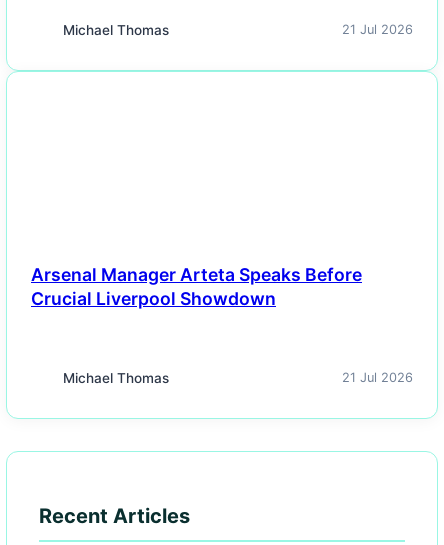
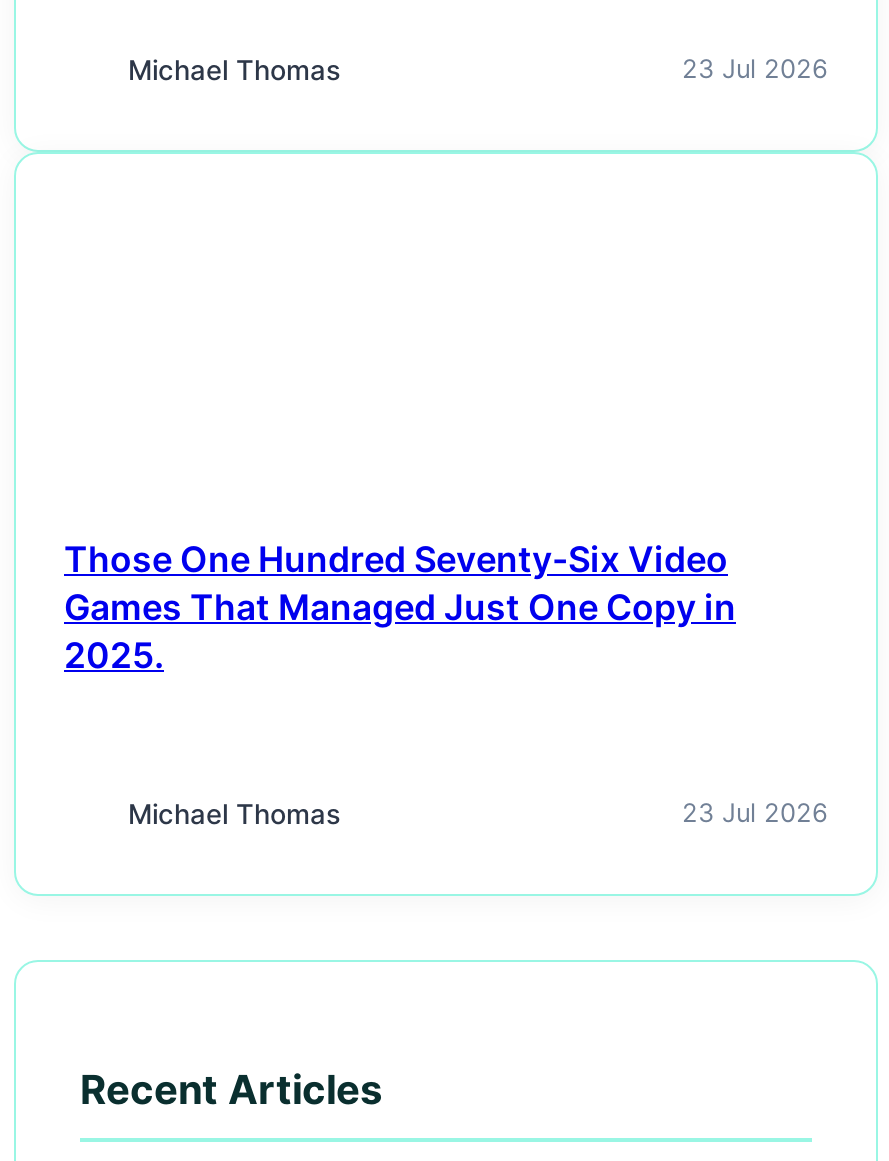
[342,22,413,37] 21 Jul 2026 -> [682,55,828,85] 23 Jul 2026
[31,264,362,309] Arsenal Manager Arteta Speaks Before | Crucial Liverpool Showdown -> [64,539,736,677] Those One Hundred Seventy-Six Video | Games That Managed Just One Copy in | 2025.
[342,370,413,385] 21 Jul 2026 -> [682,799,828,829] 23 Jul 2026

